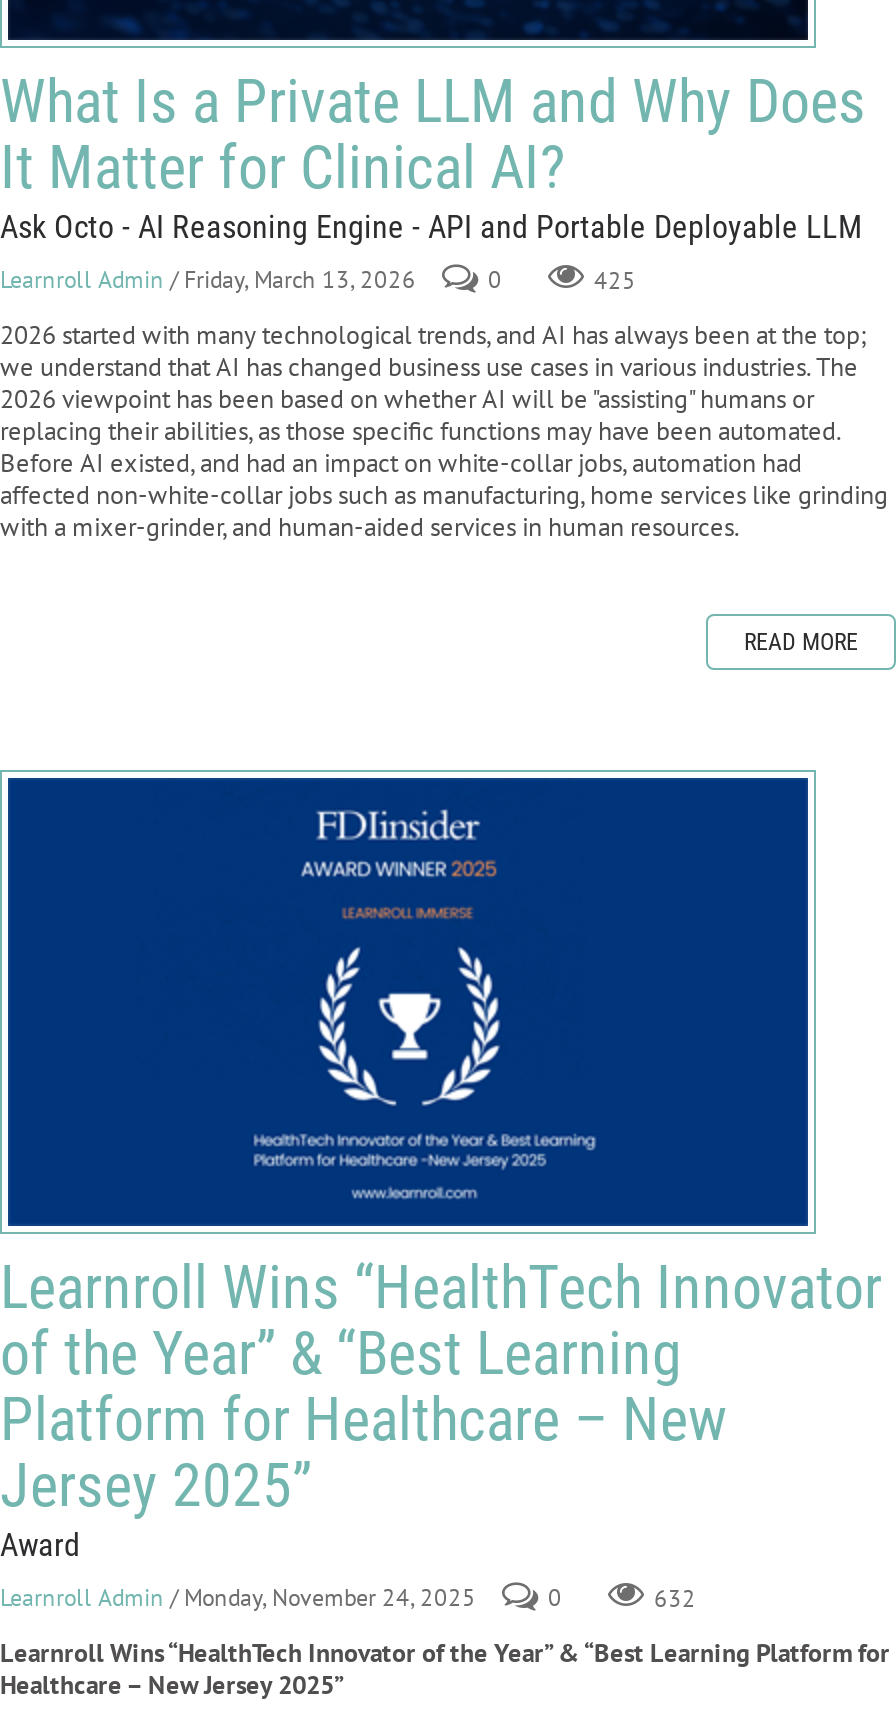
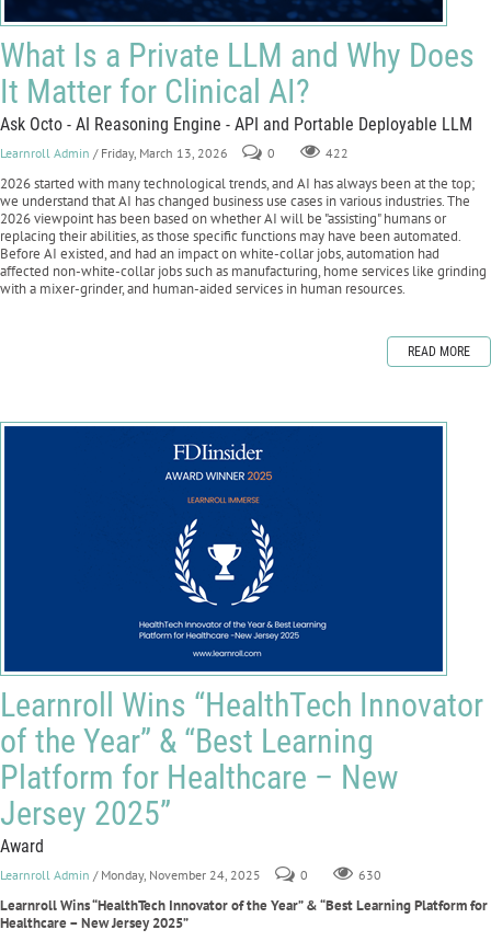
[594,264,636,294] 425 -> [326,145,349,161] 422
[654,1582,696,1612] 632 -> [358,867,381,883] 630

